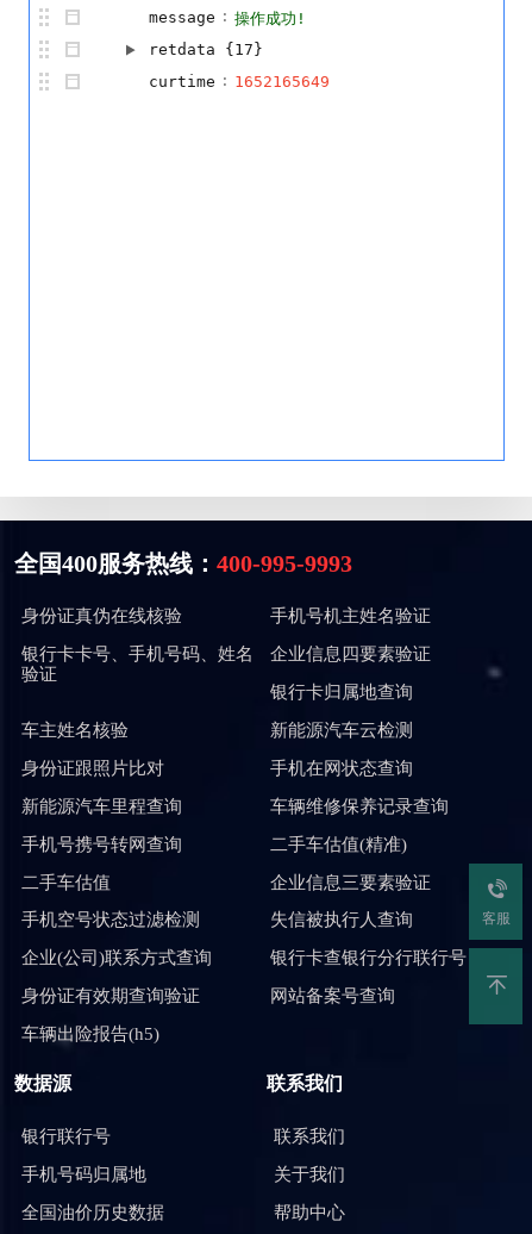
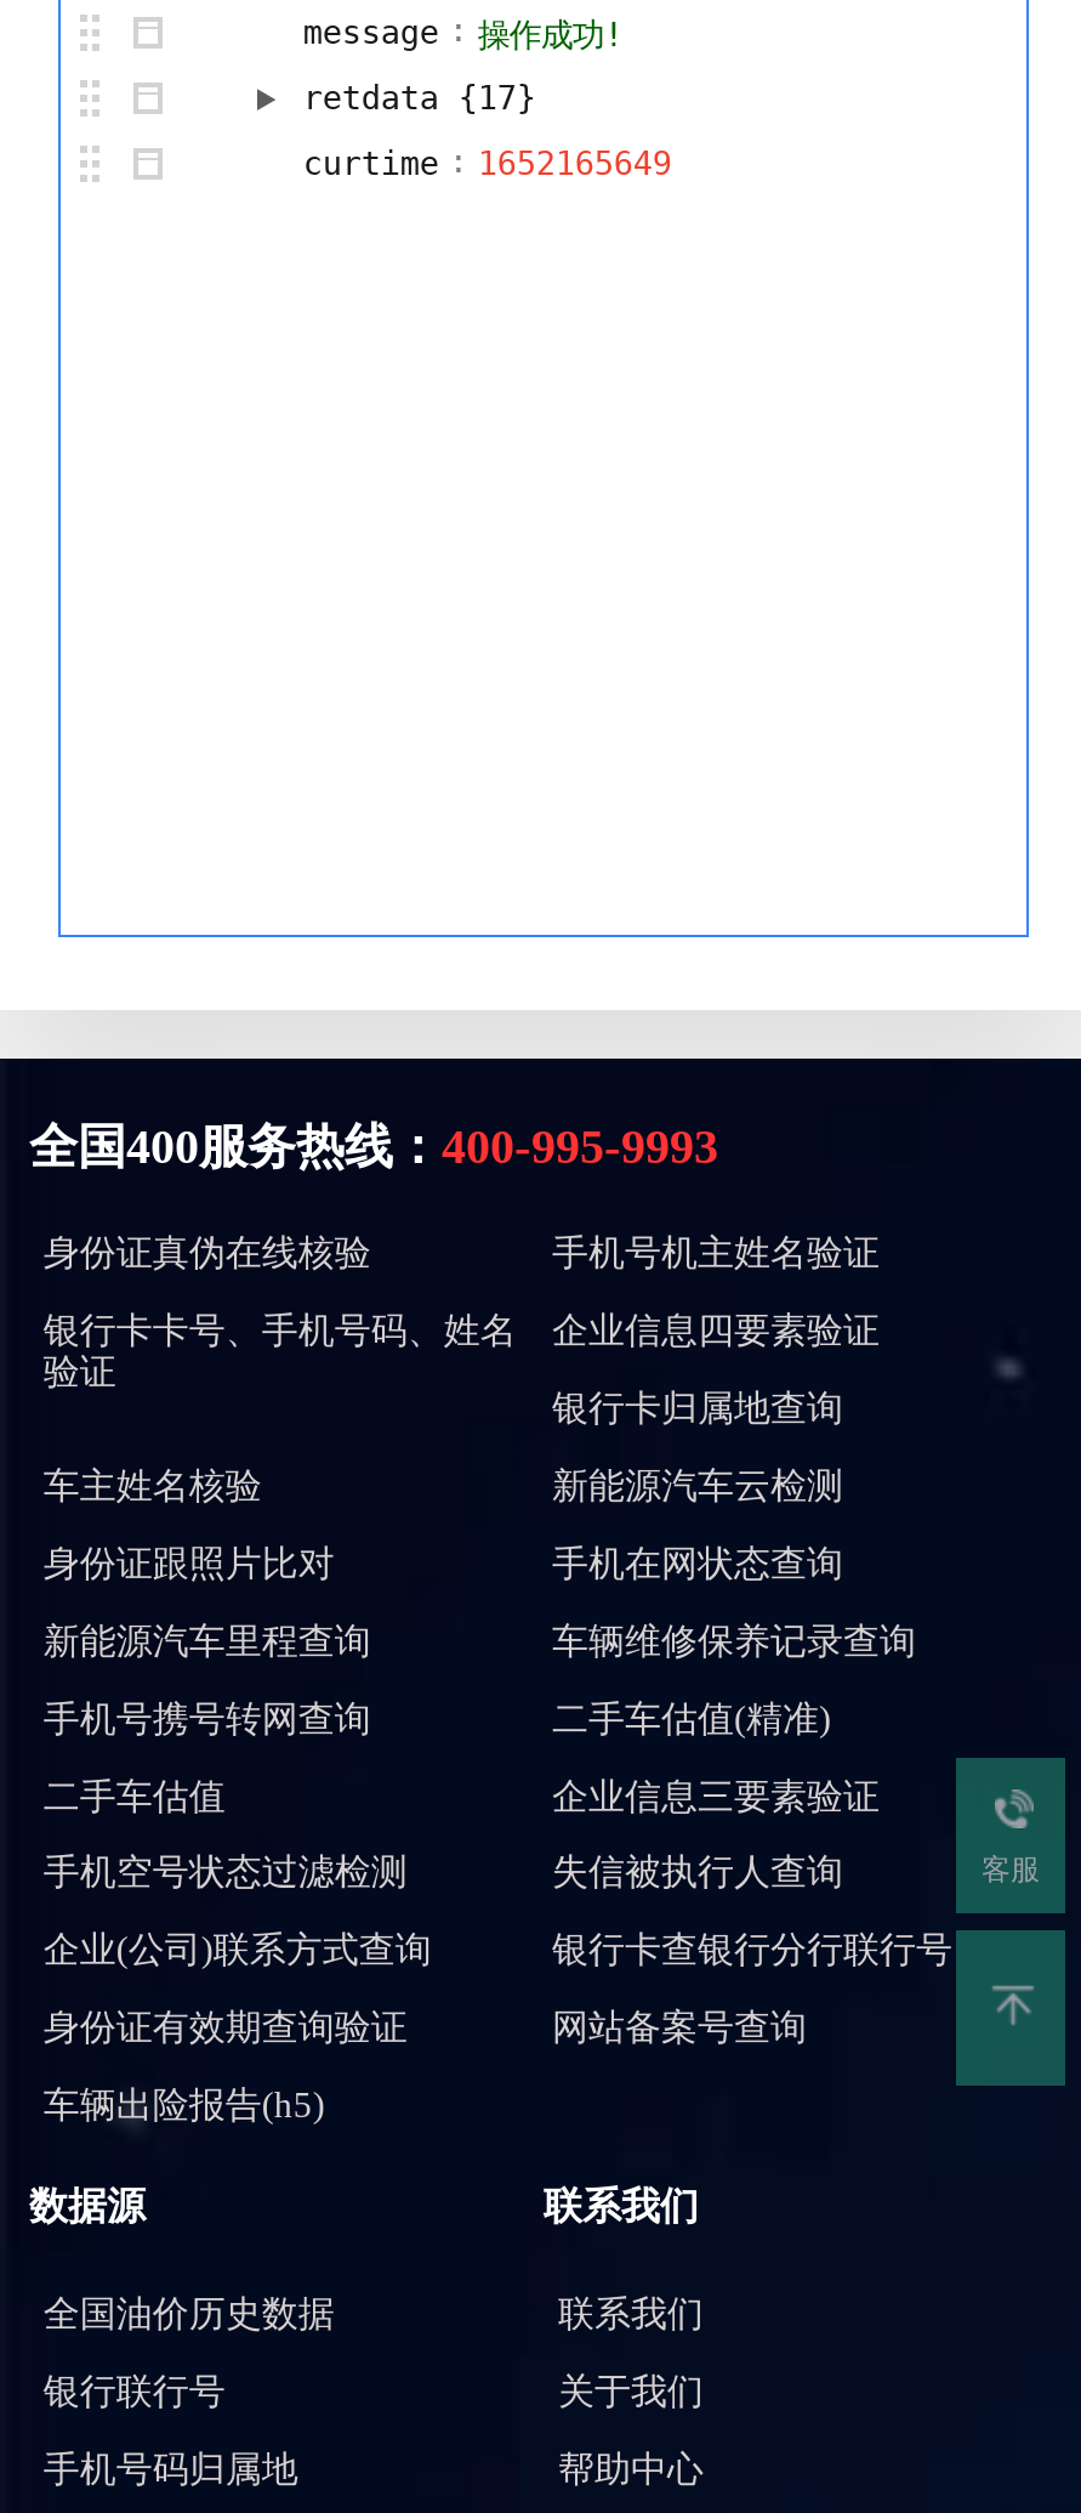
moved [21,1127,146,1184] -> [43,2372,298,2488]: 银行联行号 | 手机号码归属地
moved [21,1203,164,1222] -> [43,2294,335,2333]: 全国油价历史数据

